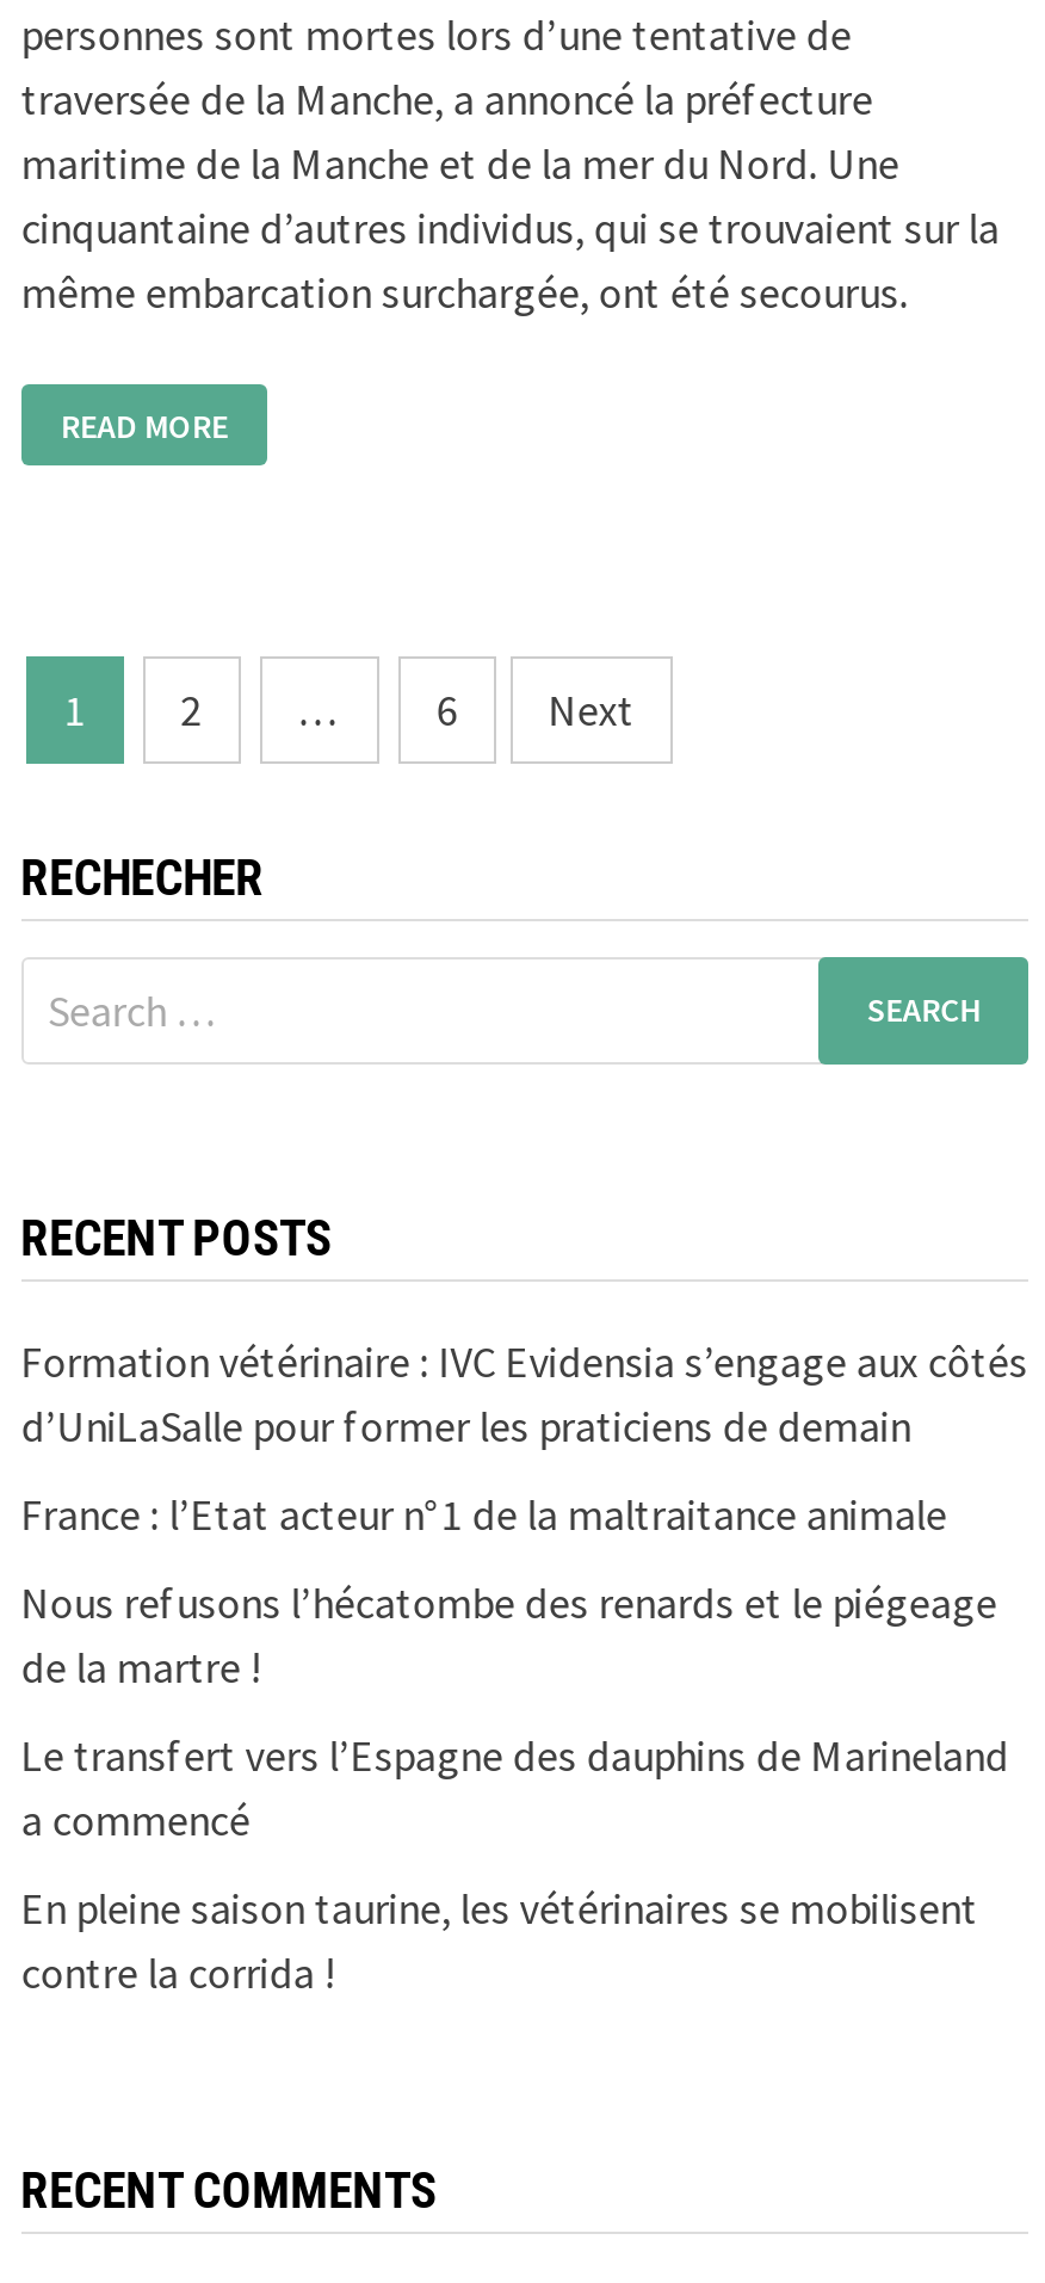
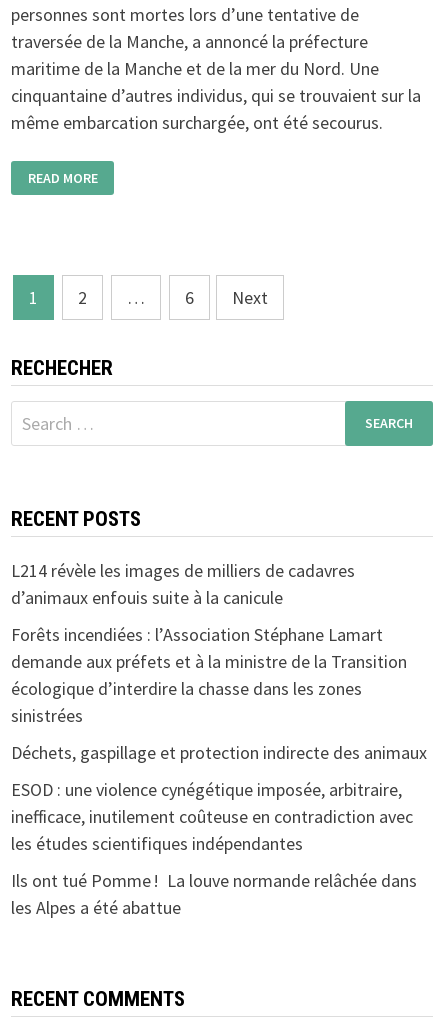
[21,1334,1028,1454] Formation vétérinaire : IVC Evidensia s’engage aux côtés | d’UniLaSalle pour former les praticiens de demain -> [11,559,355,609] L214 révèle les images de milliers de cadavres | d’animaux enfouis suite à la canicule
[21,1487,947,1542] France : l’Etat acteur n°1 de la maltraitance animale -> [11,623,407,727] Forêts incendiées : l’Association Stéphane Lamart | demande aux préfets et à la ministre de la Transition | écologique d’interdire la chasse dans les zones | sinistrées
[21,1575,997,1695] Nous refusons l’hécatombe des renards et le piégeage | de la martre ! -> [11,741,427,764] Déchets, gaspillage et protection indirecte des animaux
[21,1728,1009,1847] Le transfert vers l’Espagne des dauphins de Marineland | a commencé -> [11,778,413,855] ESOD : une violence cynégétique imposée, arbitraire, | inefficace, inutilement coûteuse en contradiction avec | les études scientifiques indépendantes
[21,1881,978,2000] En pleine saison taurine, les vétérinaires se mobilisent | contre la corrida ! -> [11,869,417,919] Ils ont tué Pomme ! La louve normande relâchée dans | les Alpes a été abattue

